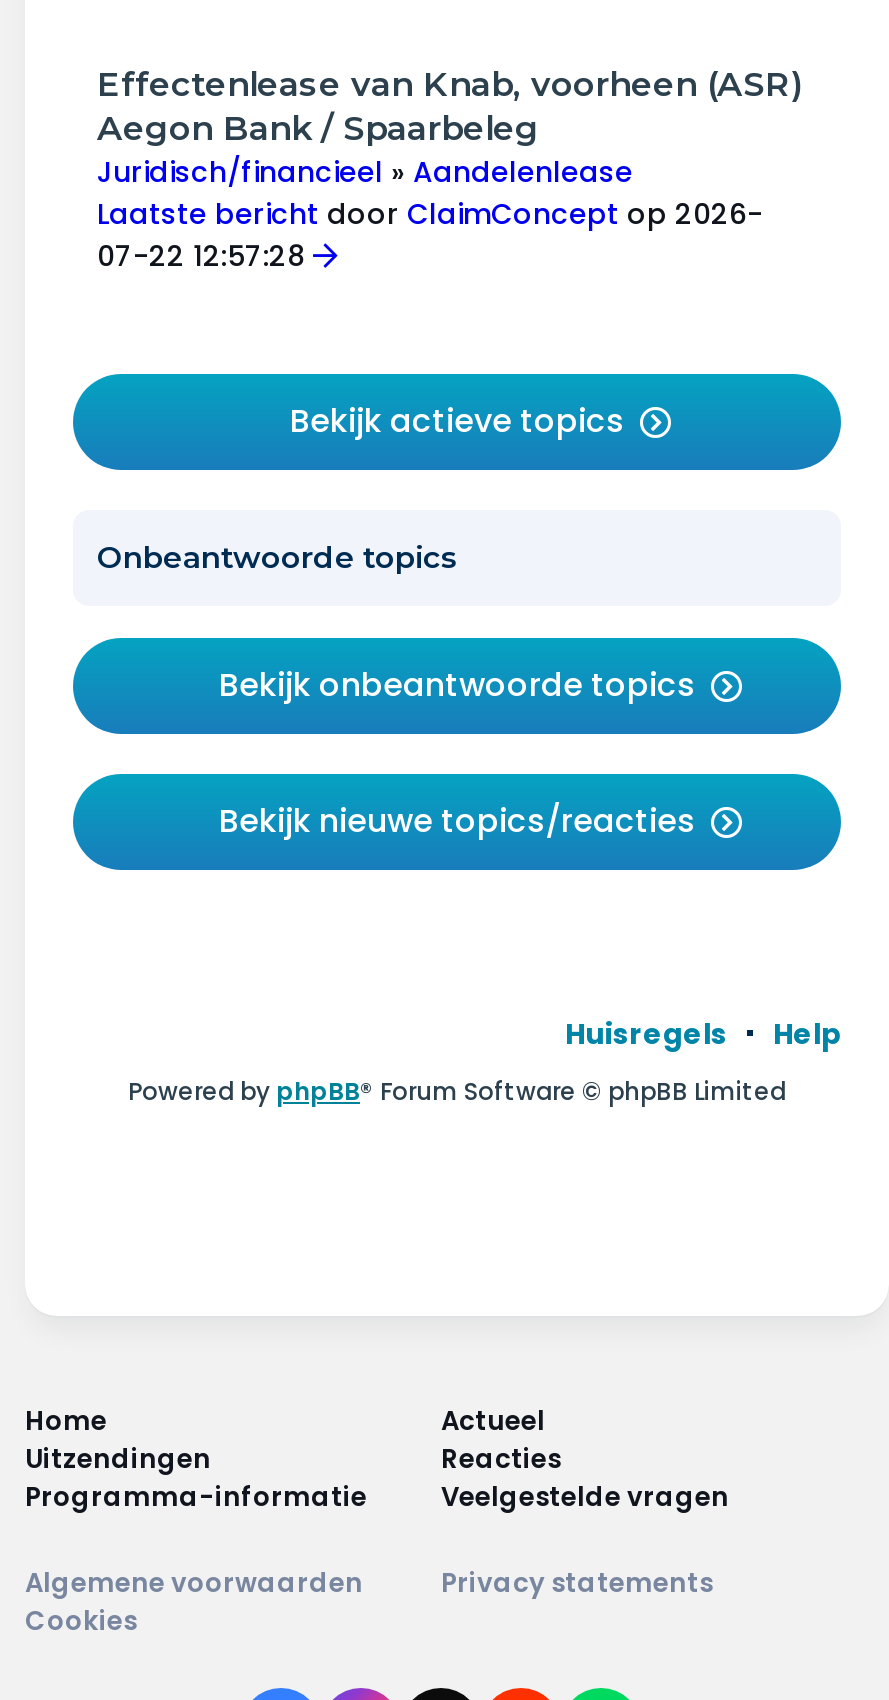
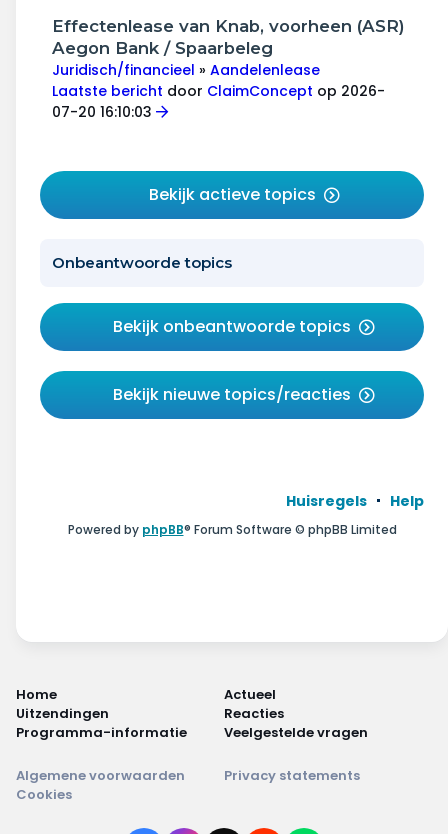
[97,236,313,276] 07-22 12:57:28 -> [52,102,156,122] 07-20 16:10:03

